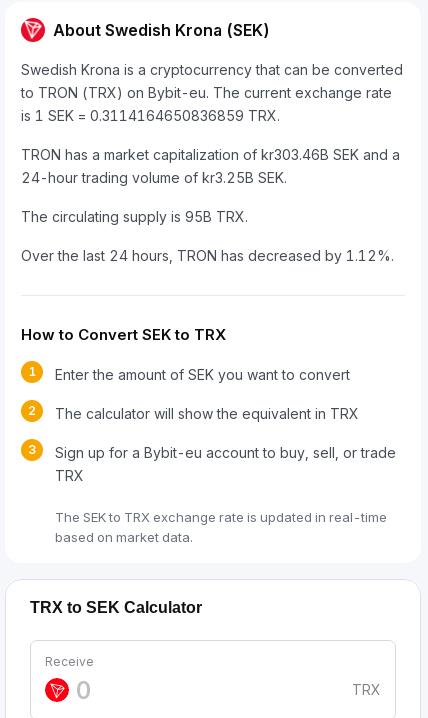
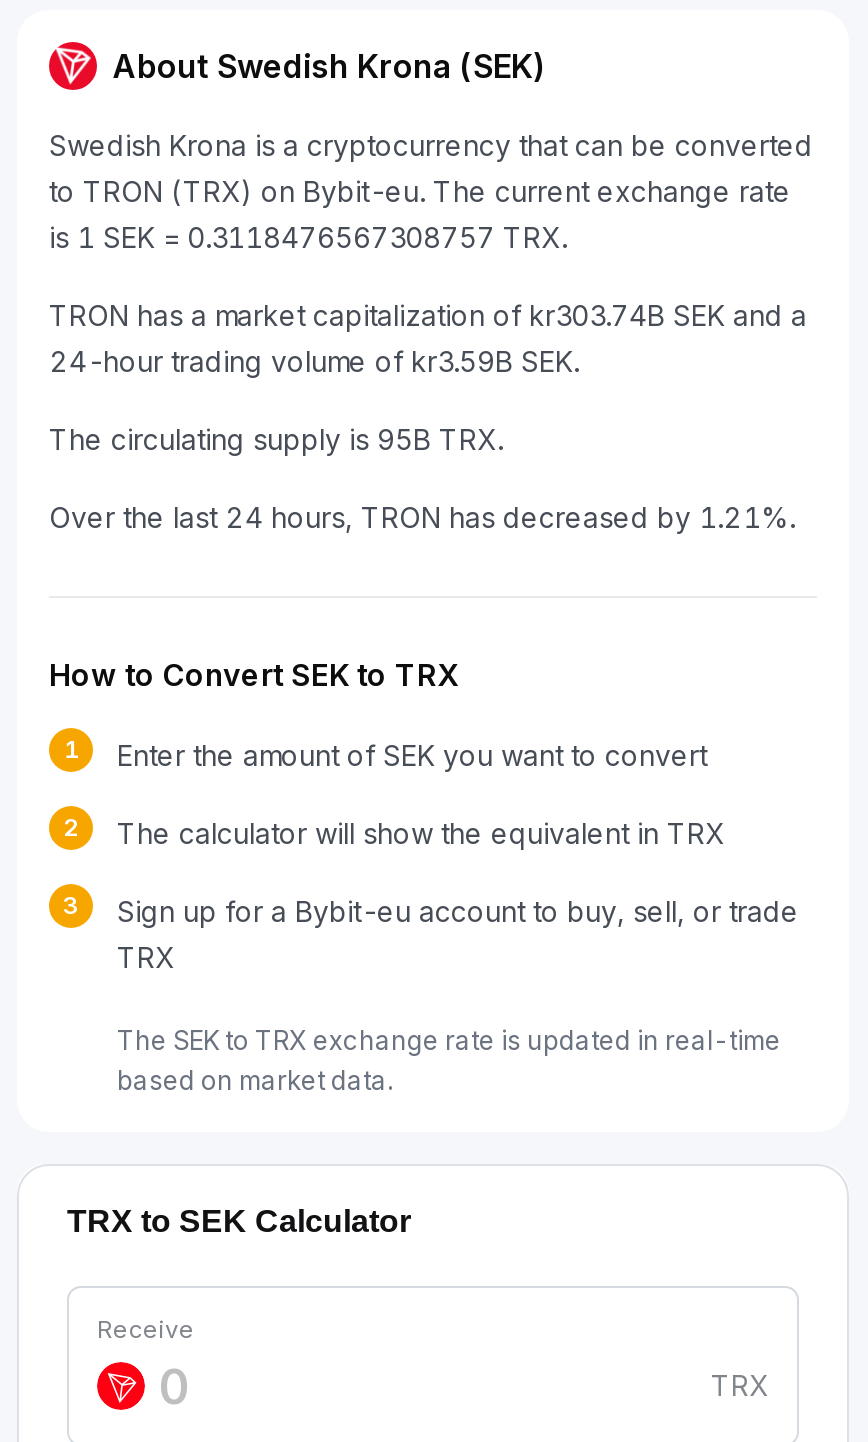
[21,107,280,124] is 1 SEK = 0.3114164650836859 TRX. -> [49,220,567,254] is 1 SEK = 0.3118476567308757 TRX.
[21,146,400,163] TRON has a market capitalization of kr303.46B SEK and a -> [49,298,807,332] TRON has a market capitalization of kr303.74B SEK and a
[21,169,287,186] 24-hour trading volume of kr3.25B SEK. -> [49,344,579,378] 24-hour trading volume of kr3.59B SEK.
[21,247,394,264] Over the last 24 hours, TRON has decreased by 1.12%. -> [49,500,795,534] Over the last 24 hours, TRON has decreased by 1.21%.

